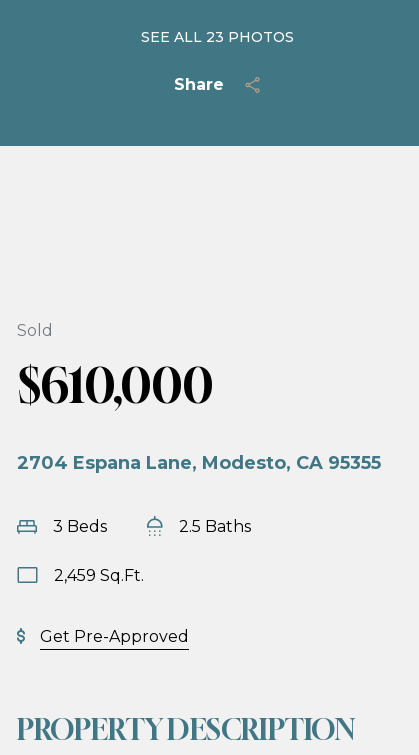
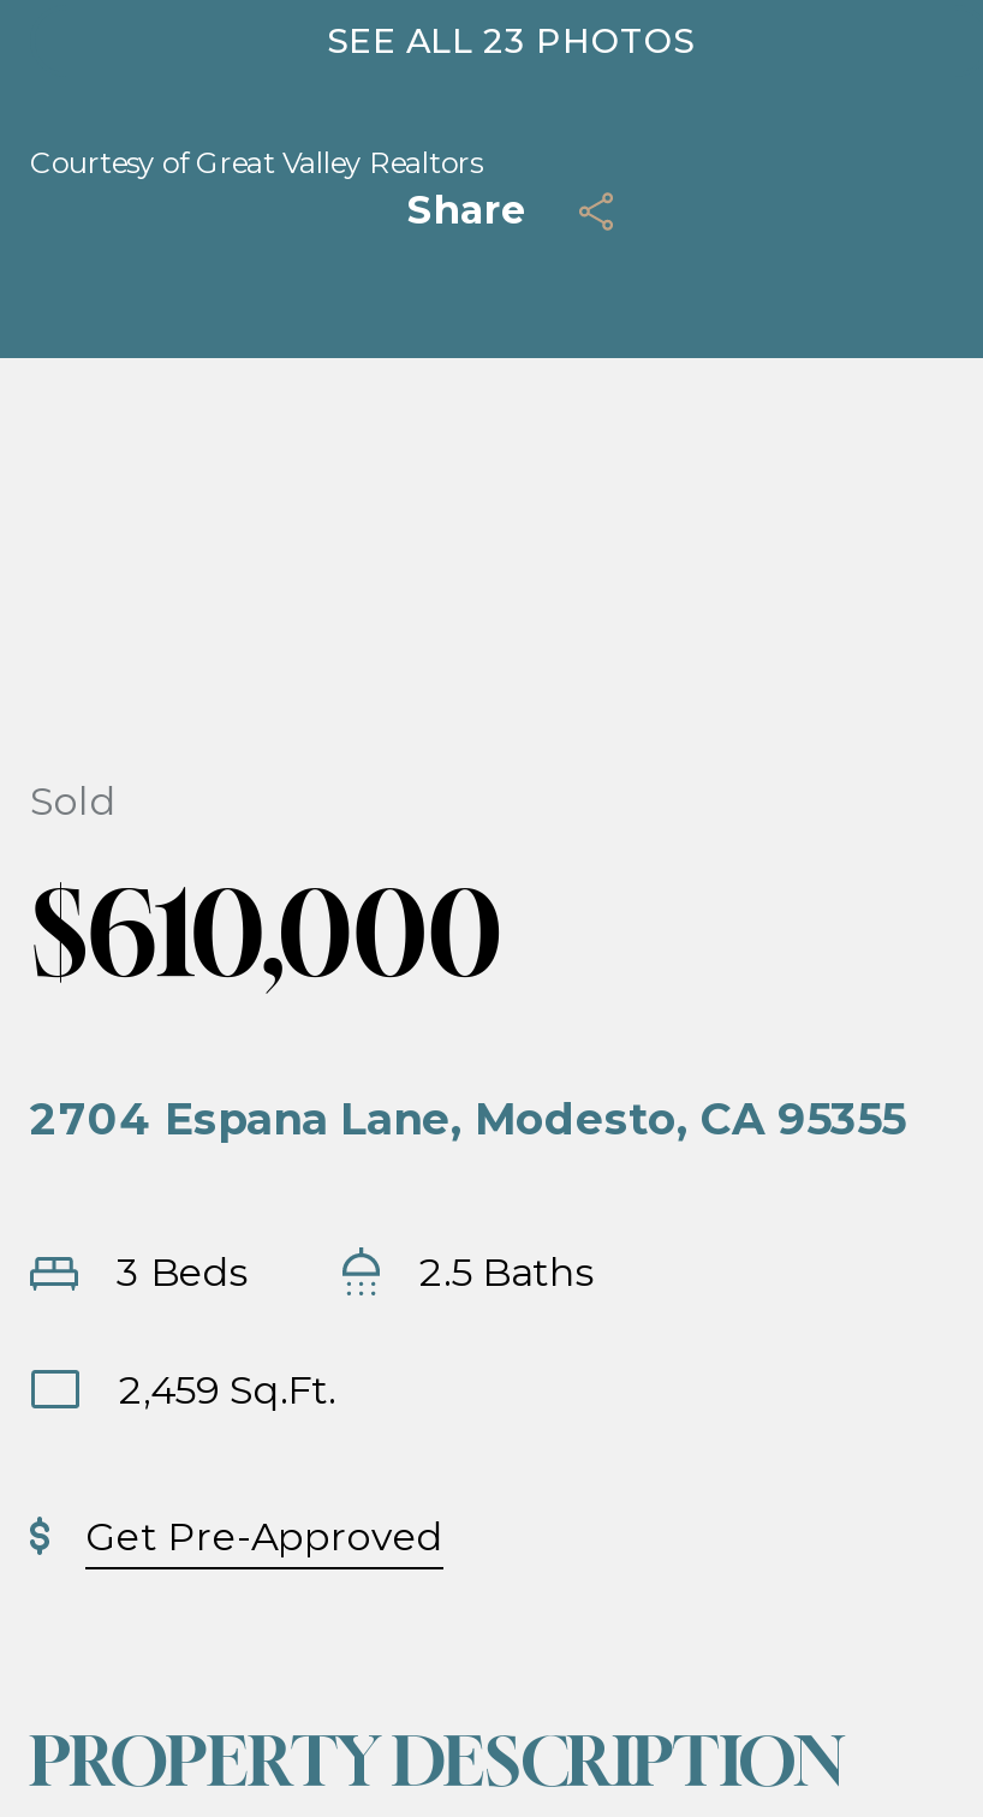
none -> [30,144,482,180] Courtesy of Great Valley Realtors

